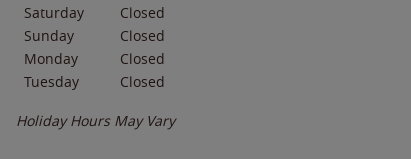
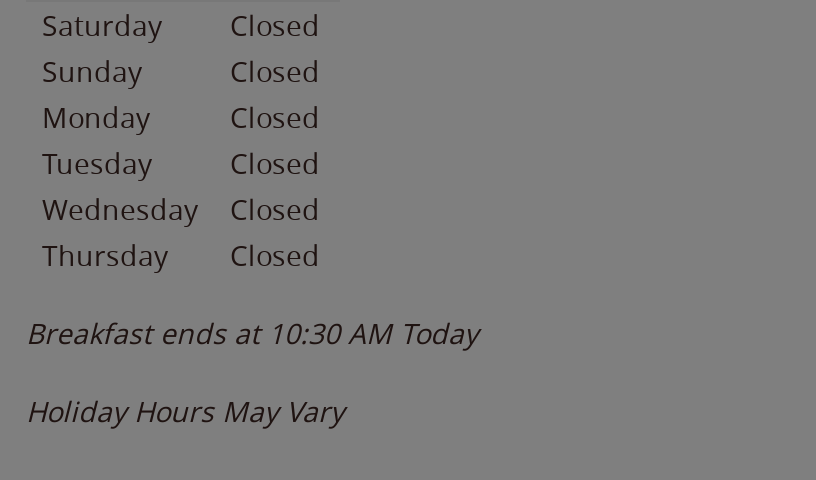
none -> [26,189,478,351] Wednesday | Closed | Thursday | Closed | Breakfast ends at 10:30 AM Today

